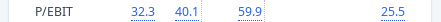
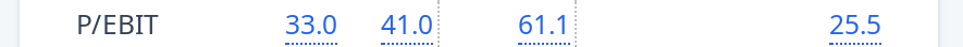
[131,3,155,20] 32.3 -> [285,6,337,43] 33.0
[175,3,199,20] 40.1 -> [381,6,433,43] 41.0
[238,3,262,20] 59.9 -> [518,6,570,43] 61.1

